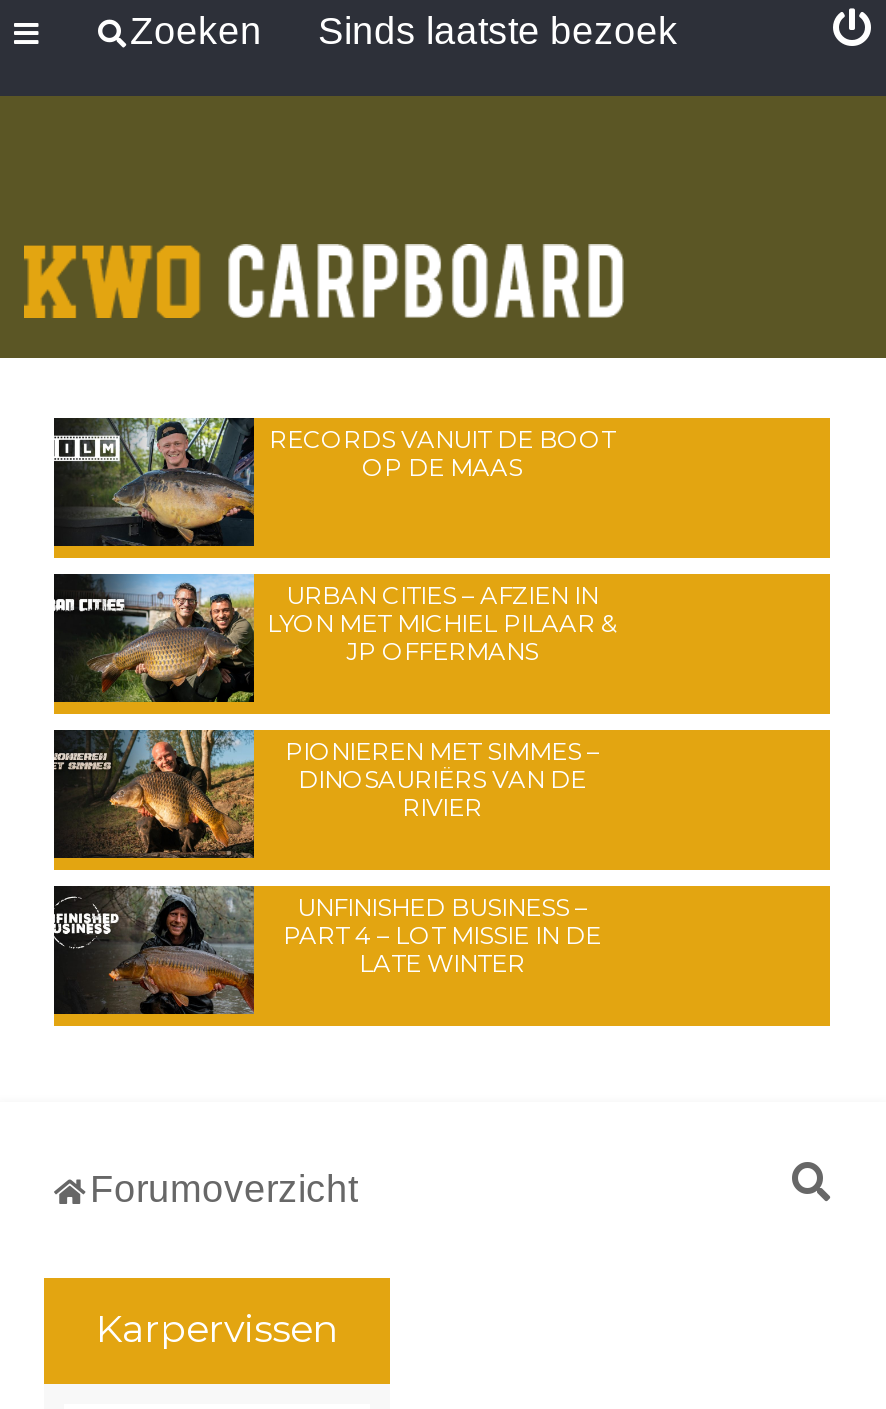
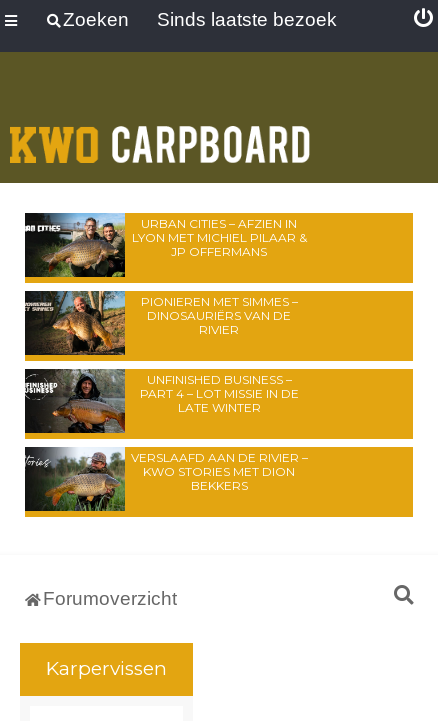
[54,416,615,546] [image] | RECORDS VANUIT DE BOOT | OP DE MAAS -> none
moved [56,570,617,978] -> [26,211,306,415]: [image] | URBAN CITIES – AFZIEN IN | LYON MET MICHIEL PILAAR & | ... | PART 4 – LOT MISSIE IN DE | LATE WINTER
none -> [25,447,307,512] [image] | VERSLAAFD AAN DE RIVIER – | KWO STORIES MET DION | BEKKERS

